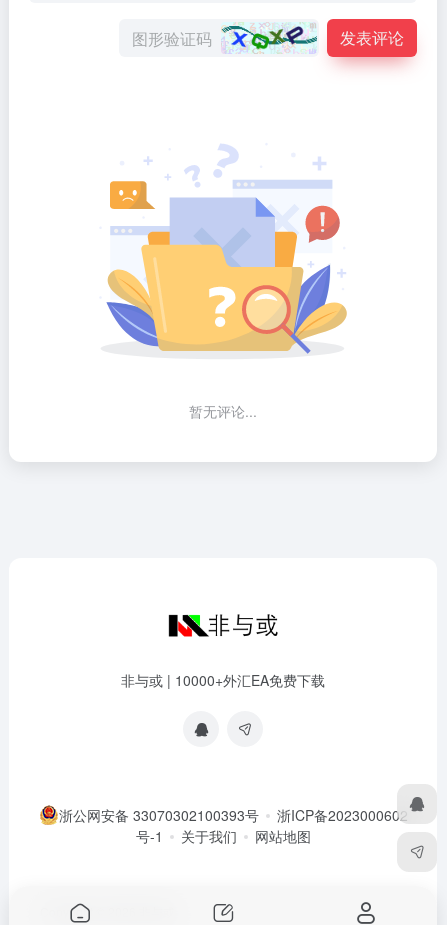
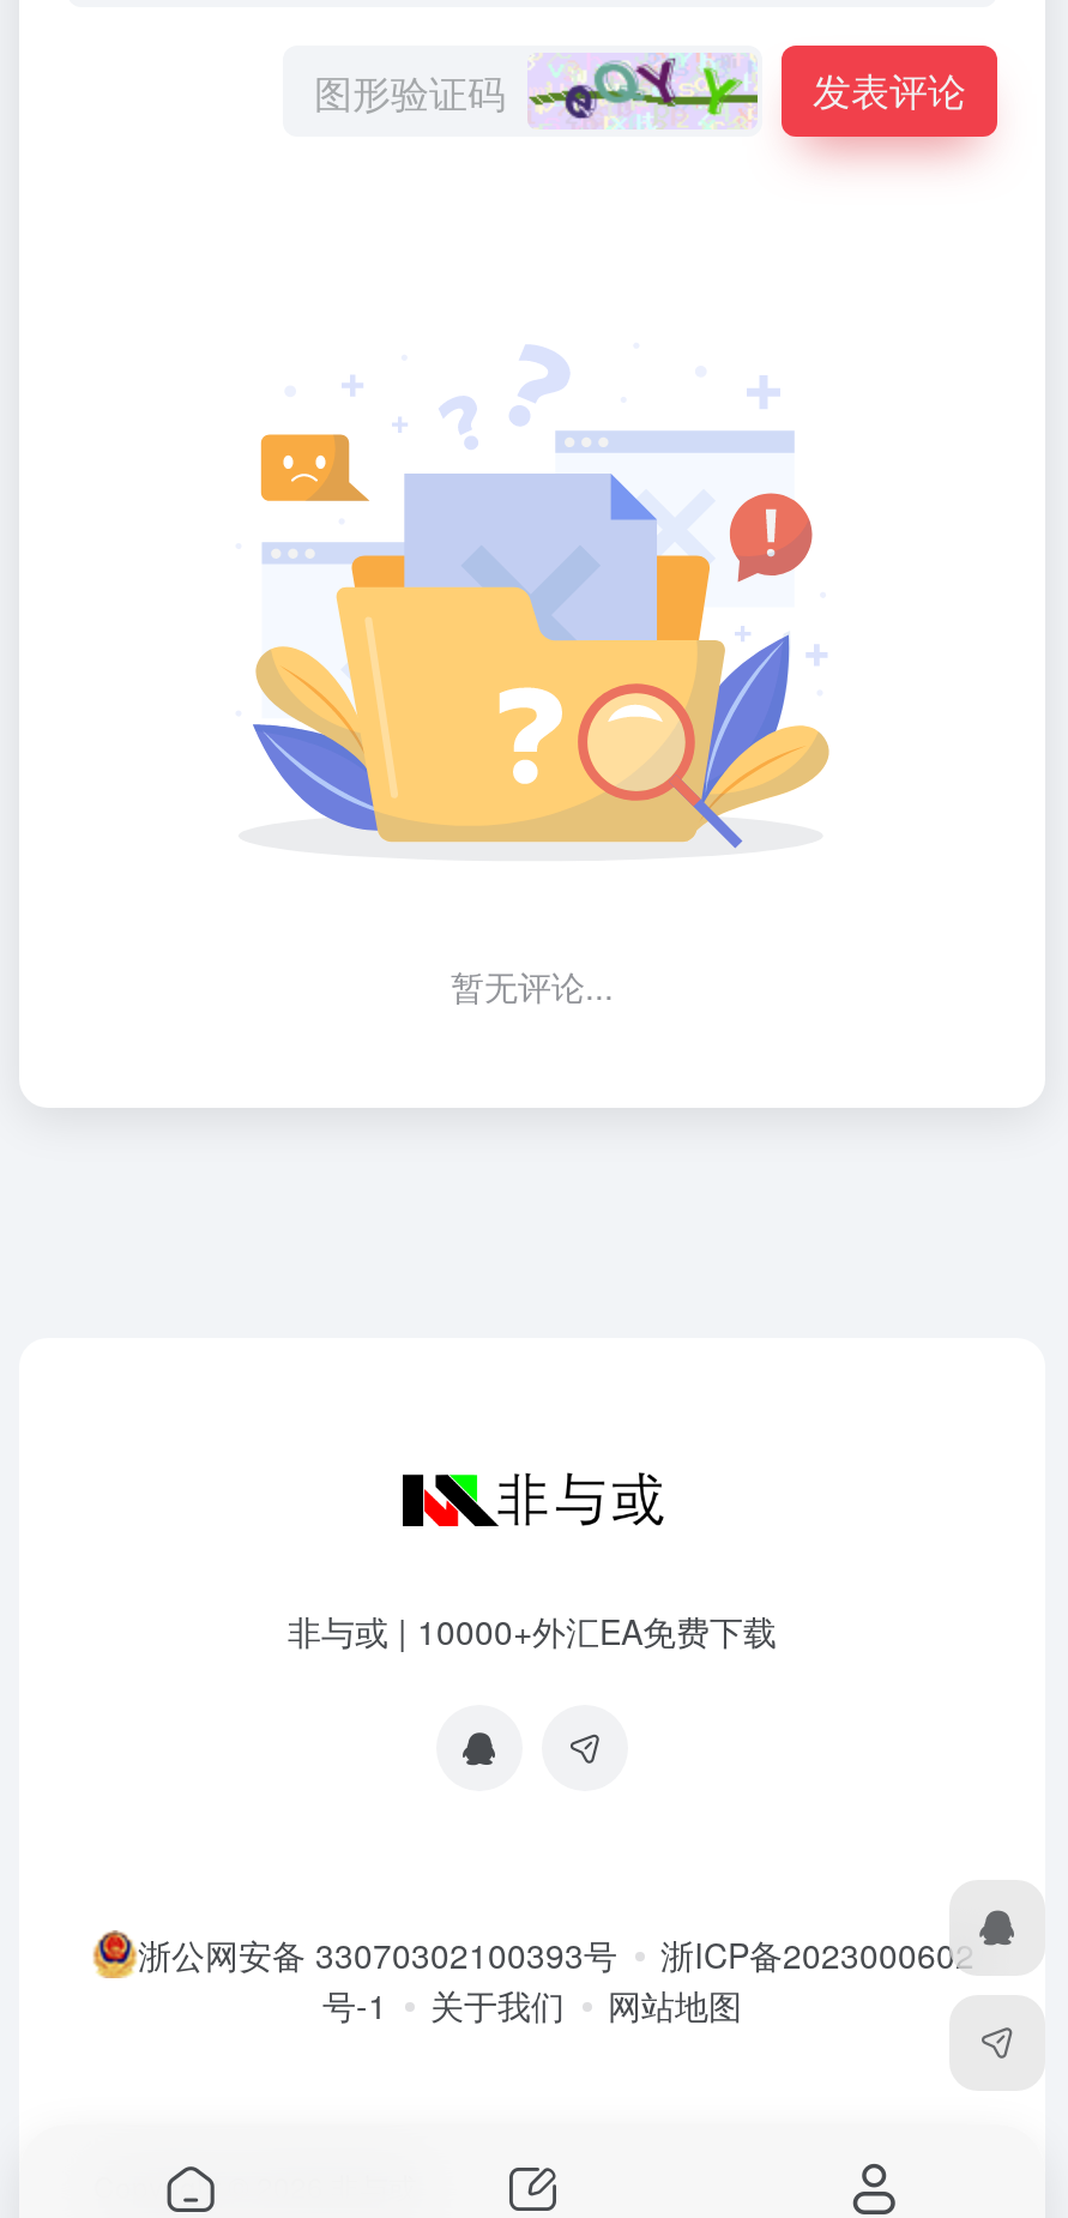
[221,22,318,54] [image] -> [527,53,760,129] [image]

